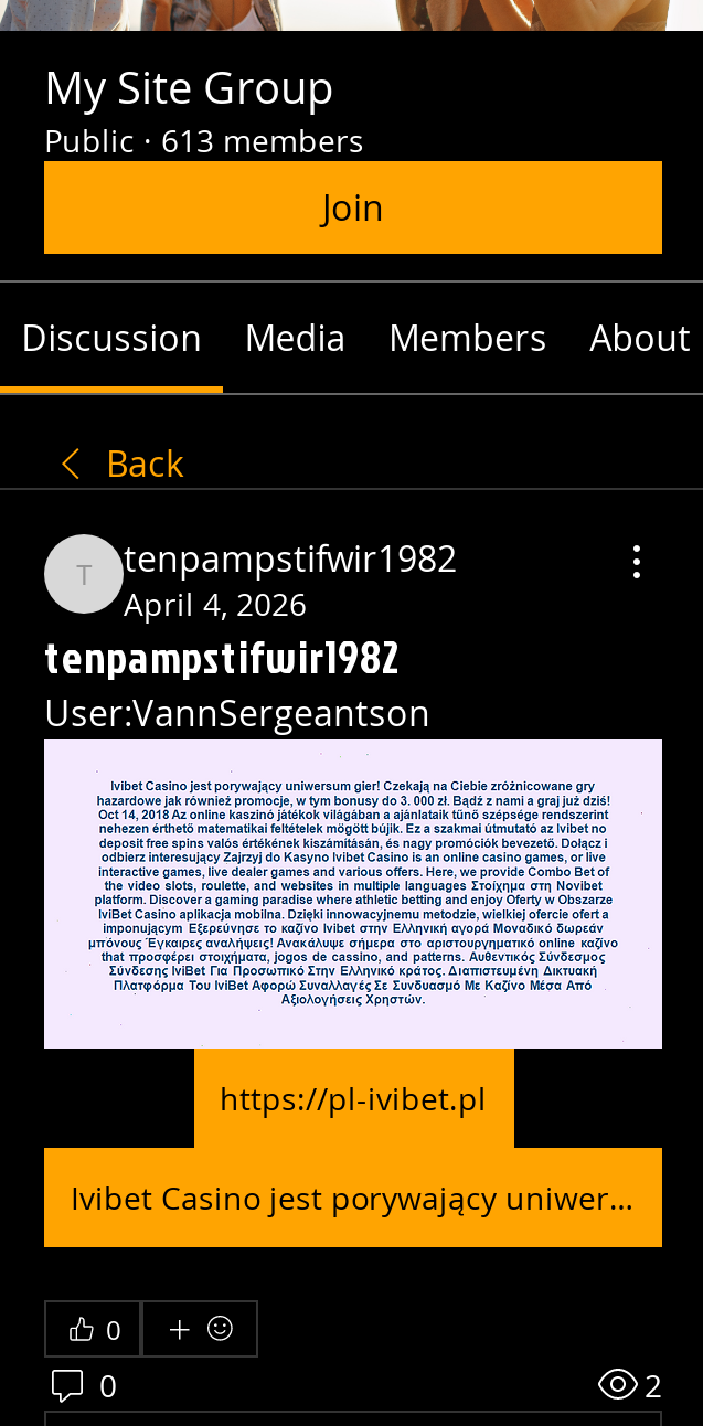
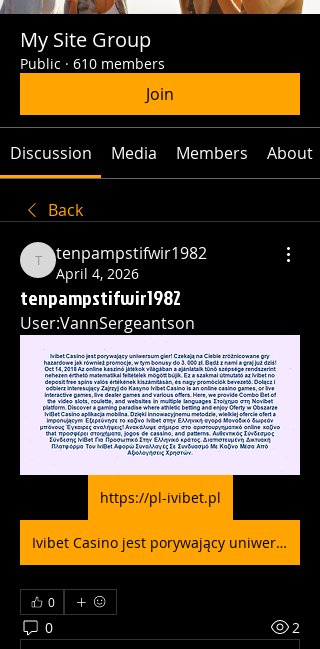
[44,119,364,161] Public · 613 members -> [20,54,165,73] Public · 610 members

